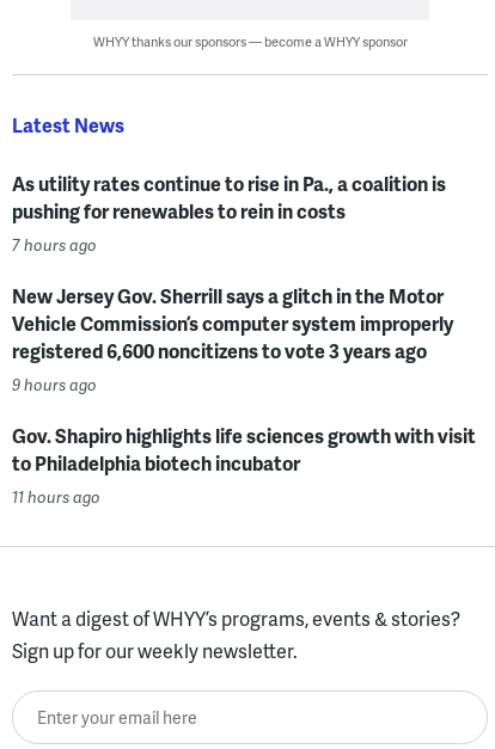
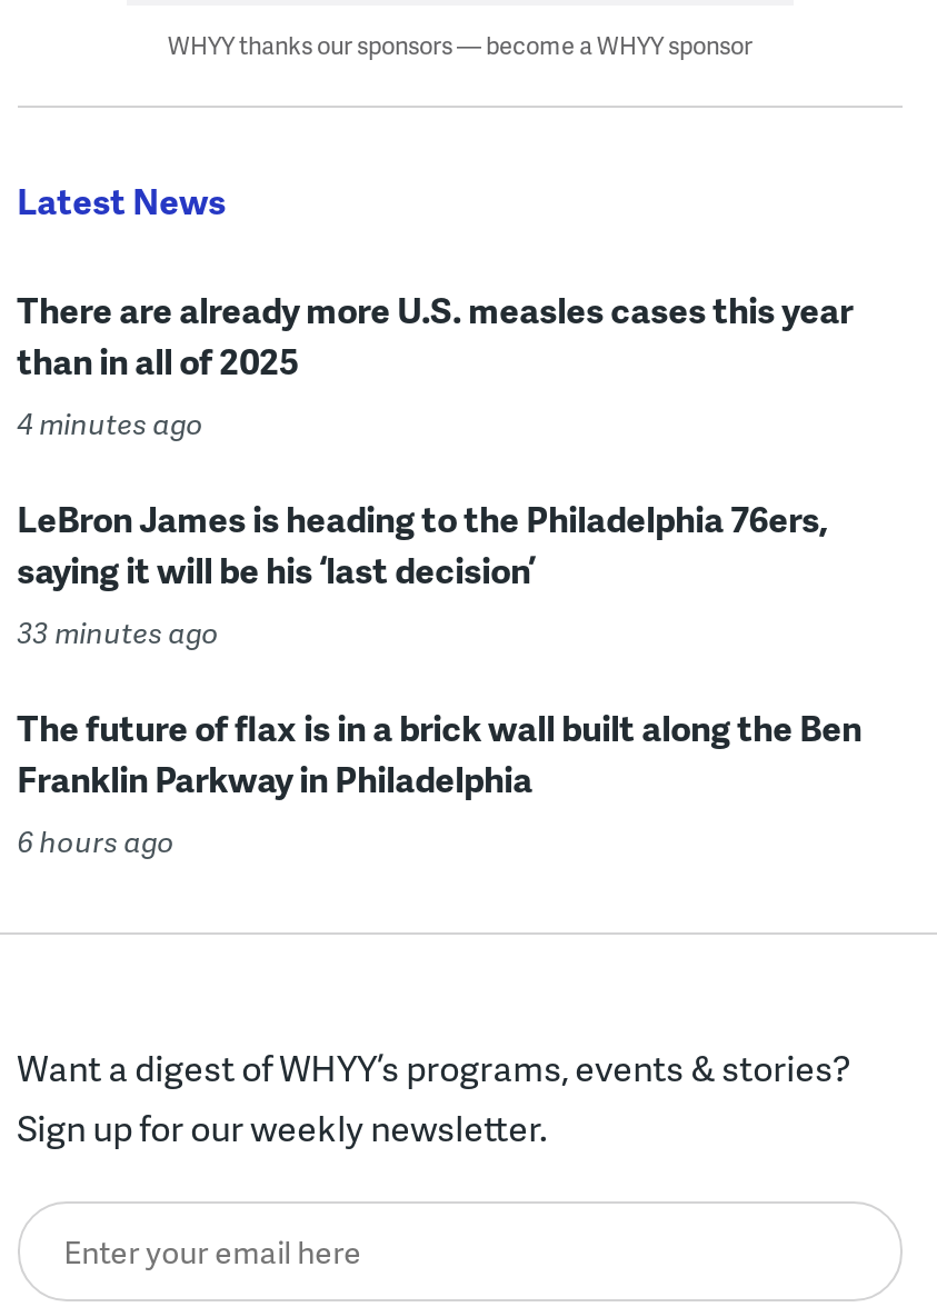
[11,170,445,256] As utility rates continue to rise in Pa., a coalition is | pushing for renewables to rein in costs | 7 hours ago -> [17,283,853,443] There are already more U.S. measles cases this year | than in all of 2025 | 4 minutes ago
[11,282,453,395] New Jersey Gov. Sherrill says a glitch in the Motor | Vehicle Commission’s computer system improperly | registered 6,600 noncitizens to vote 3 years ago | 9 hours ago -> [17,492,828,652] LeBron James is heading to the Philadelphia 76ers, | saying it will be his ‘last decision’ | 33 minutes ago
[11,422,475,508] Gov. Shapiro highlights life sciences growth with visit | to Philadelphia biotech incubator | 11 hours ago -> [17,701,862,861] The future of flax is in a brick wall built along the Ben | Franklin Parkway in Philadelphia | 6 hours ago

